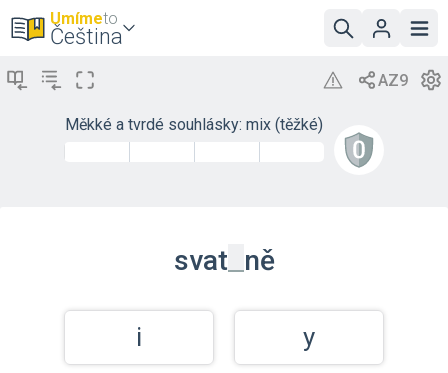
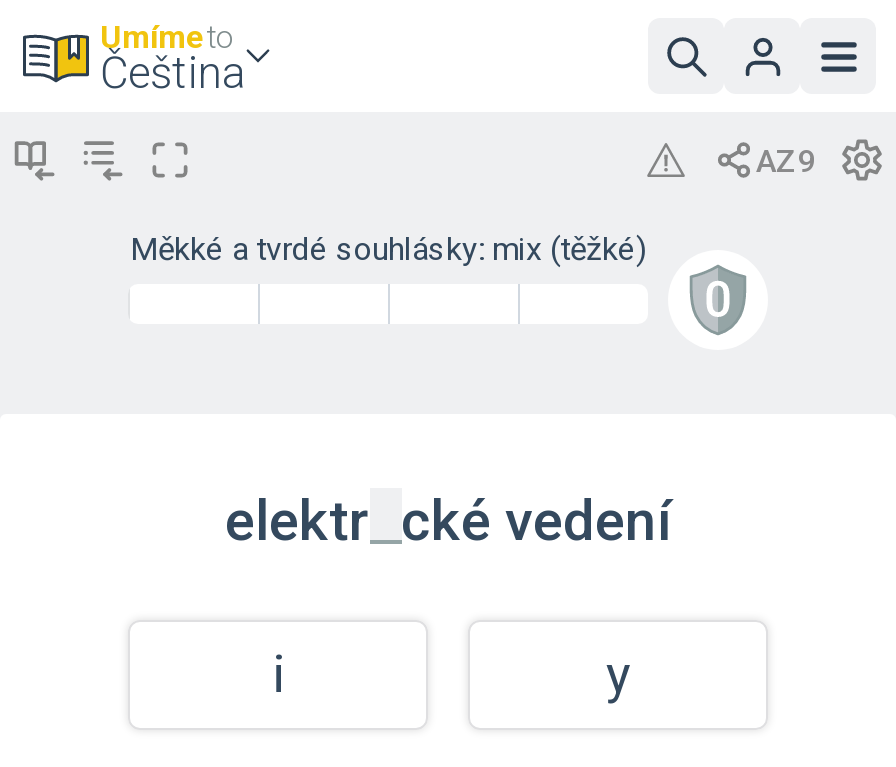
[173,234,274,277] svat _ ně -> [225,468,671,554] elektr _ cké vedení

